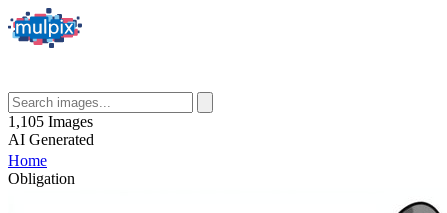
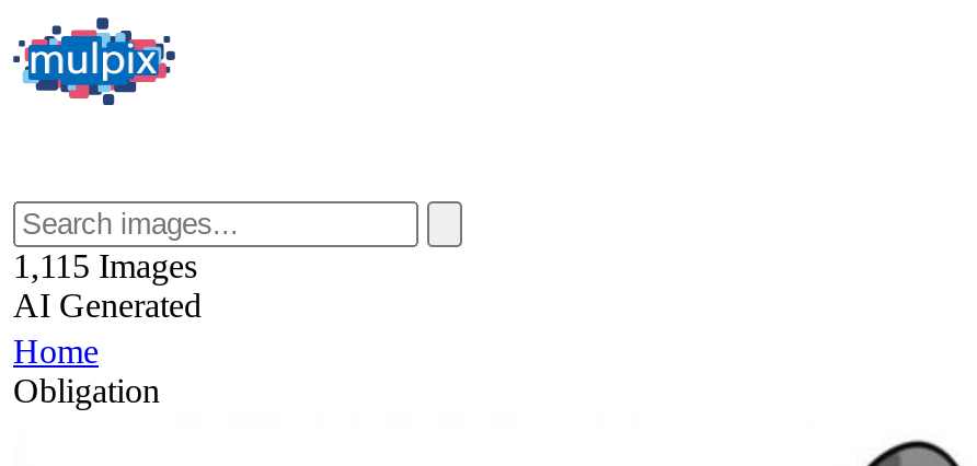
[8,113,93,130] 1,105 Images -> [13,247,197,284] 1,115 Images

